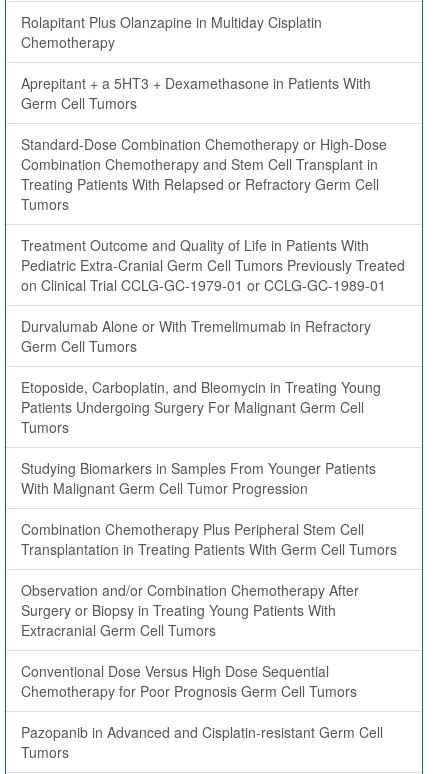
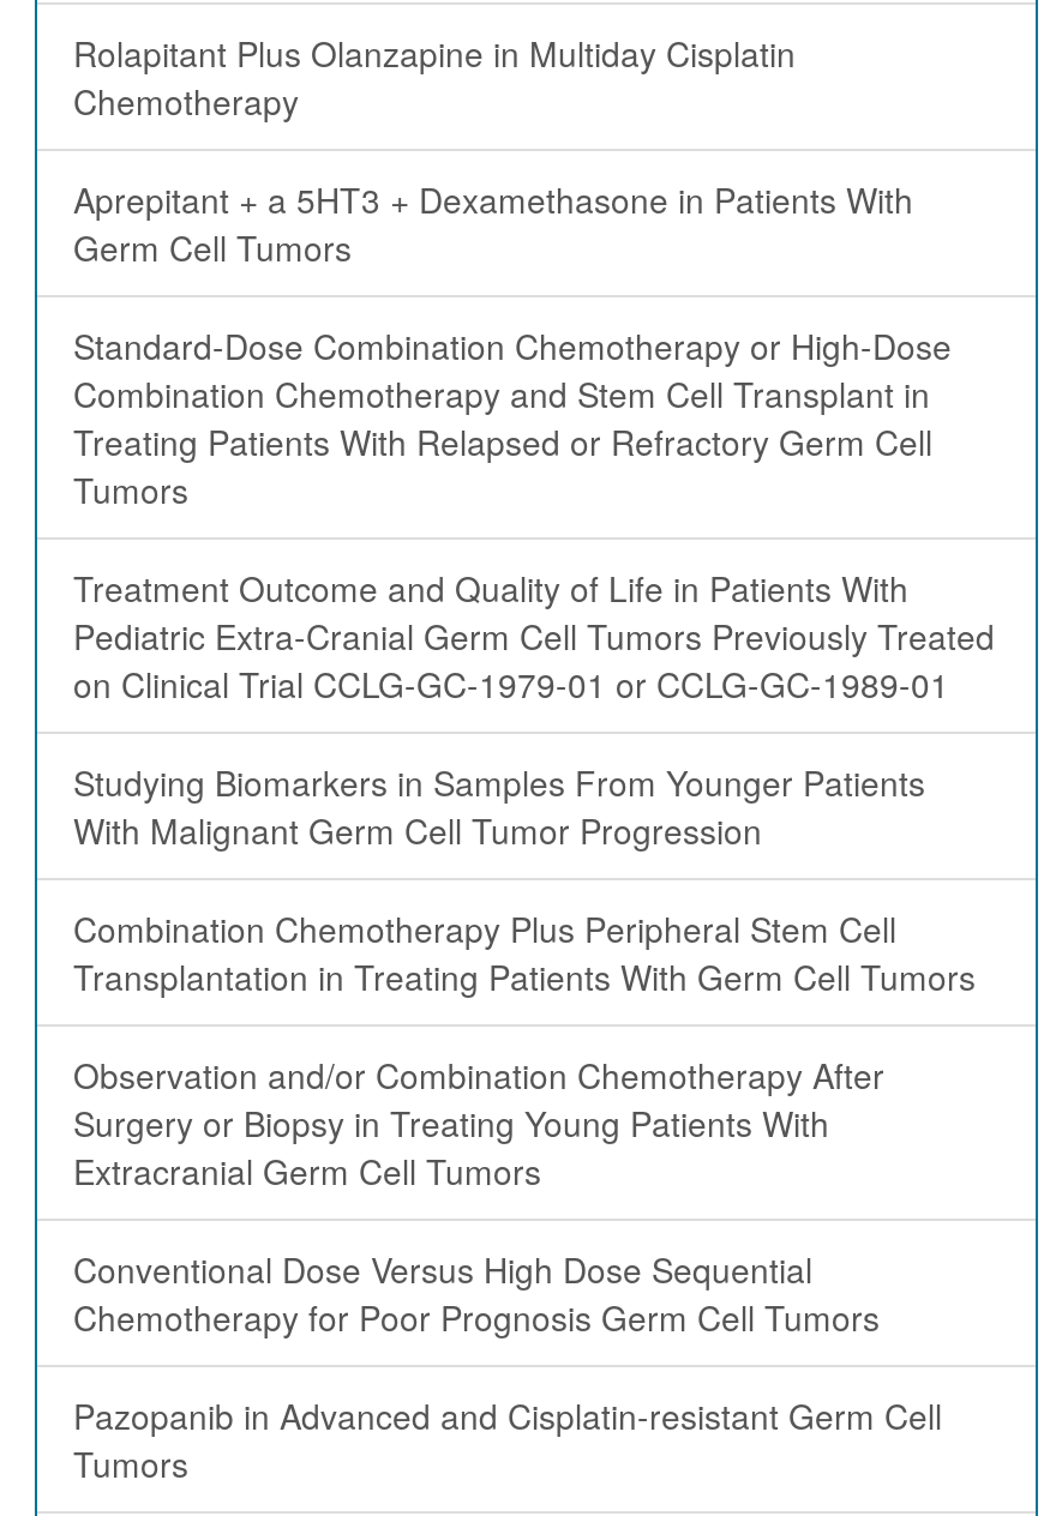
[21,316,381,437] Durvalumab Alone or With Tremelimumab in Refractory | Germ Cell Tumors | Etoposide, Carboplatin, and Bleomycin in Treating Young | Patients Undergoing Surgery For Malignant Germ Cell | Tumors -> none

